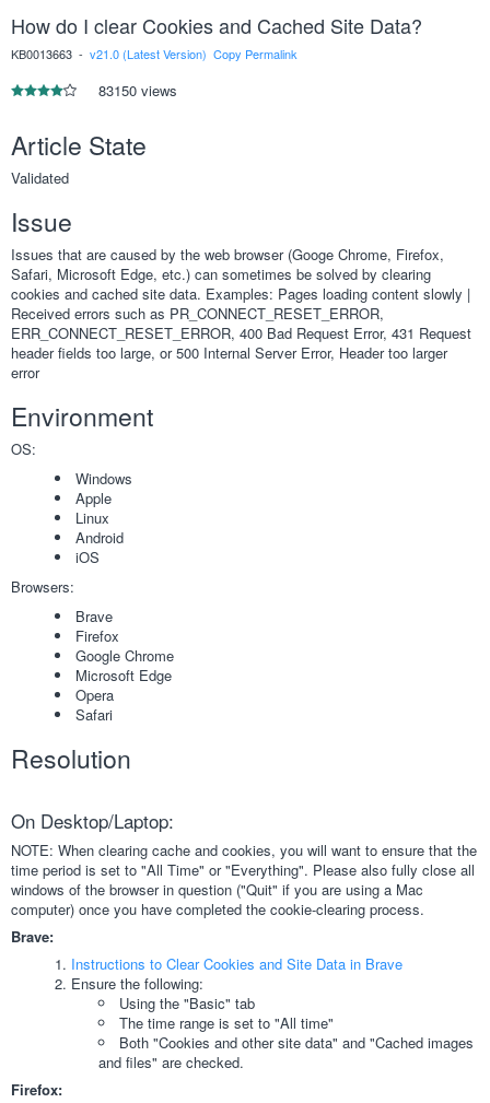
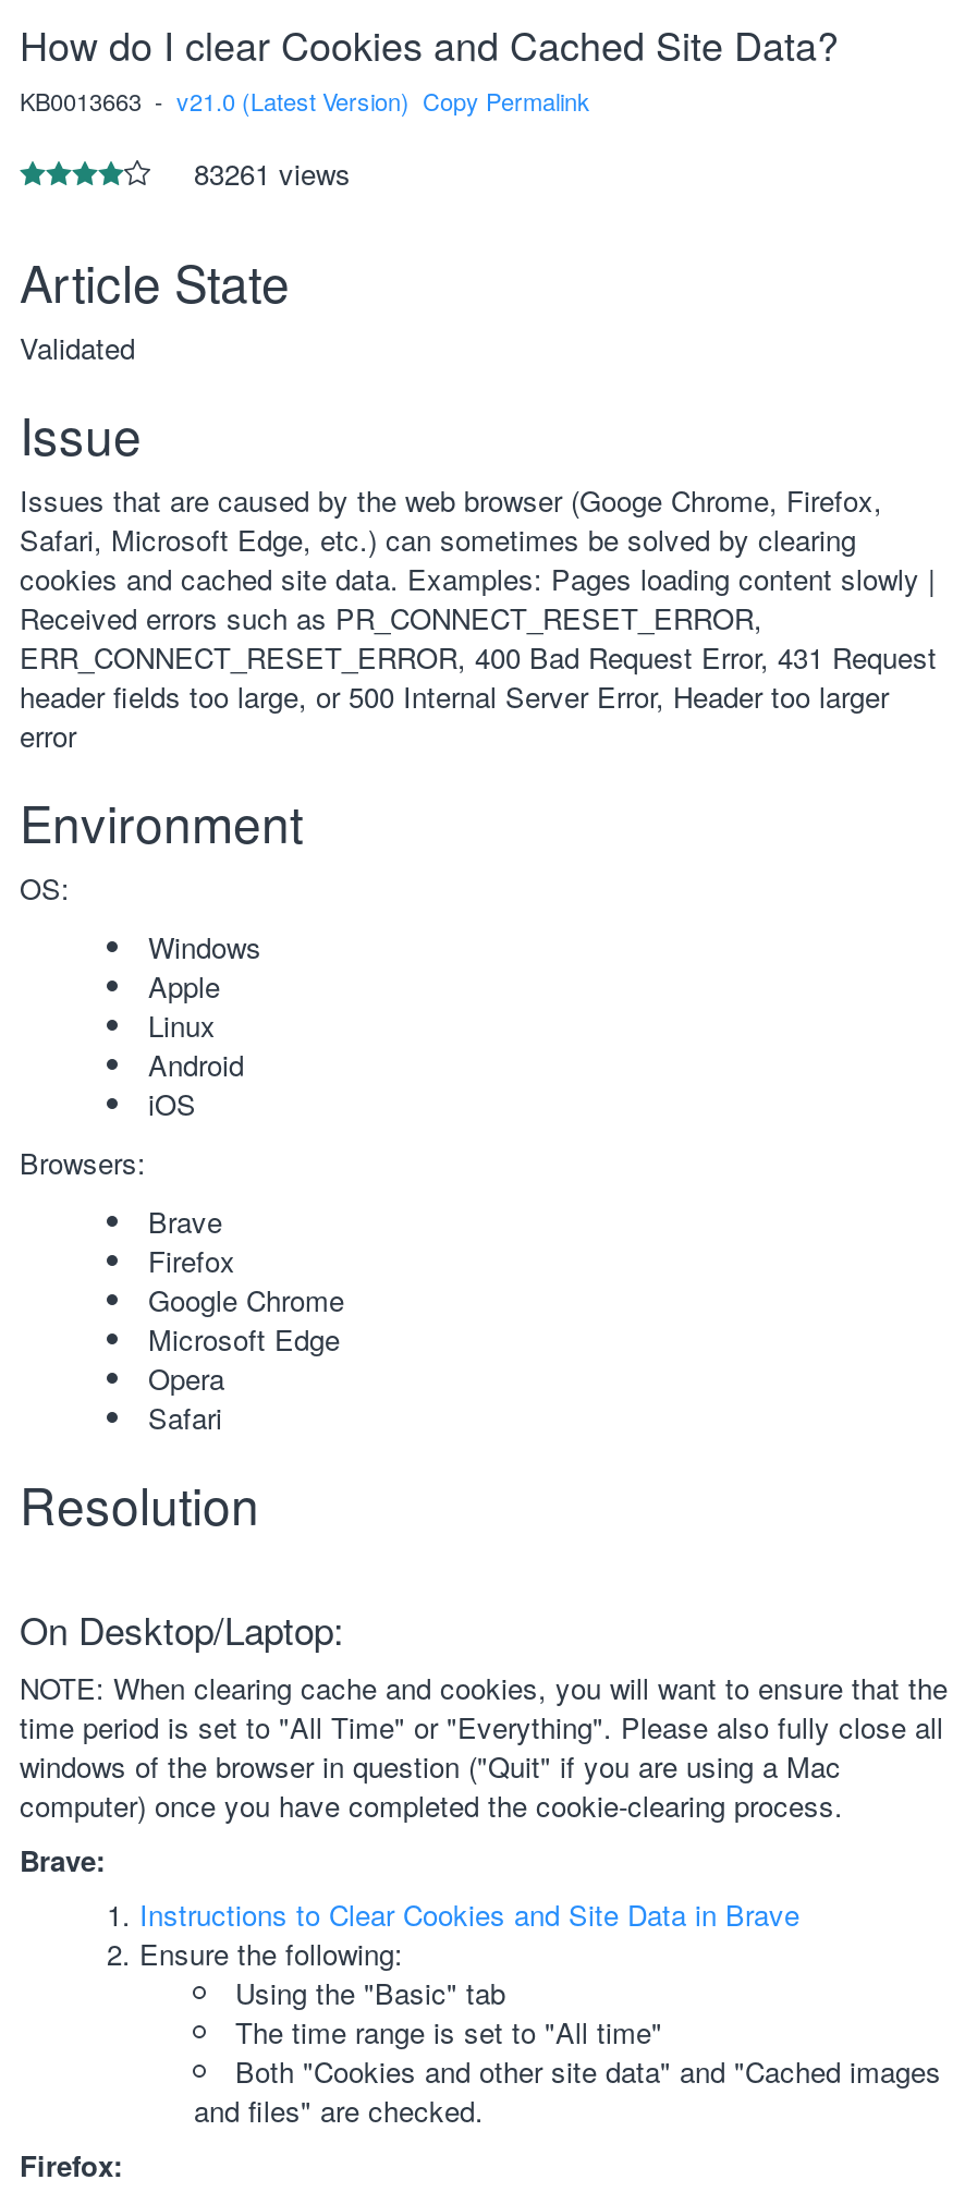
[98,80,177,100] 83150 views -> [194,152,351,193] 83261 views

